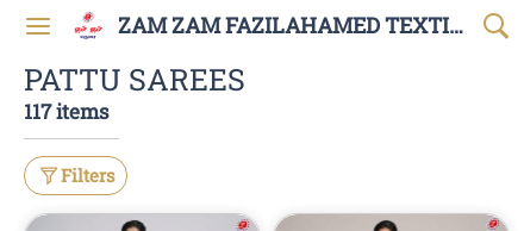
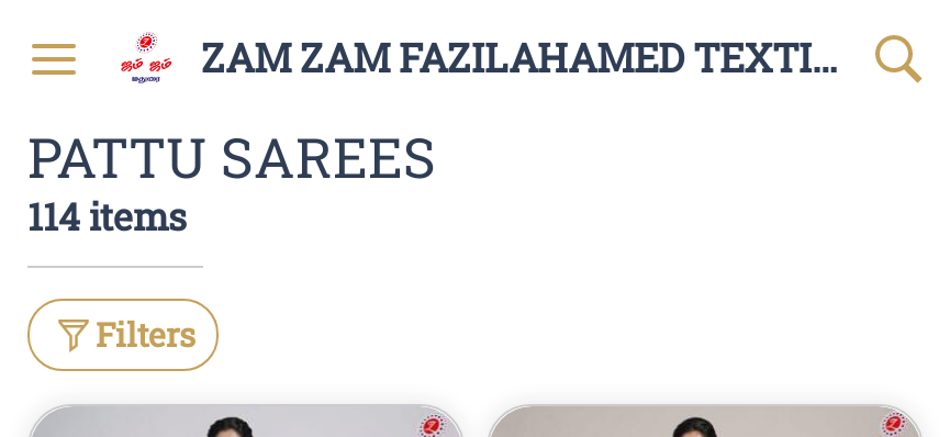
[24,98,108,125] 117 items -> [27,191,186,242] 114 items

